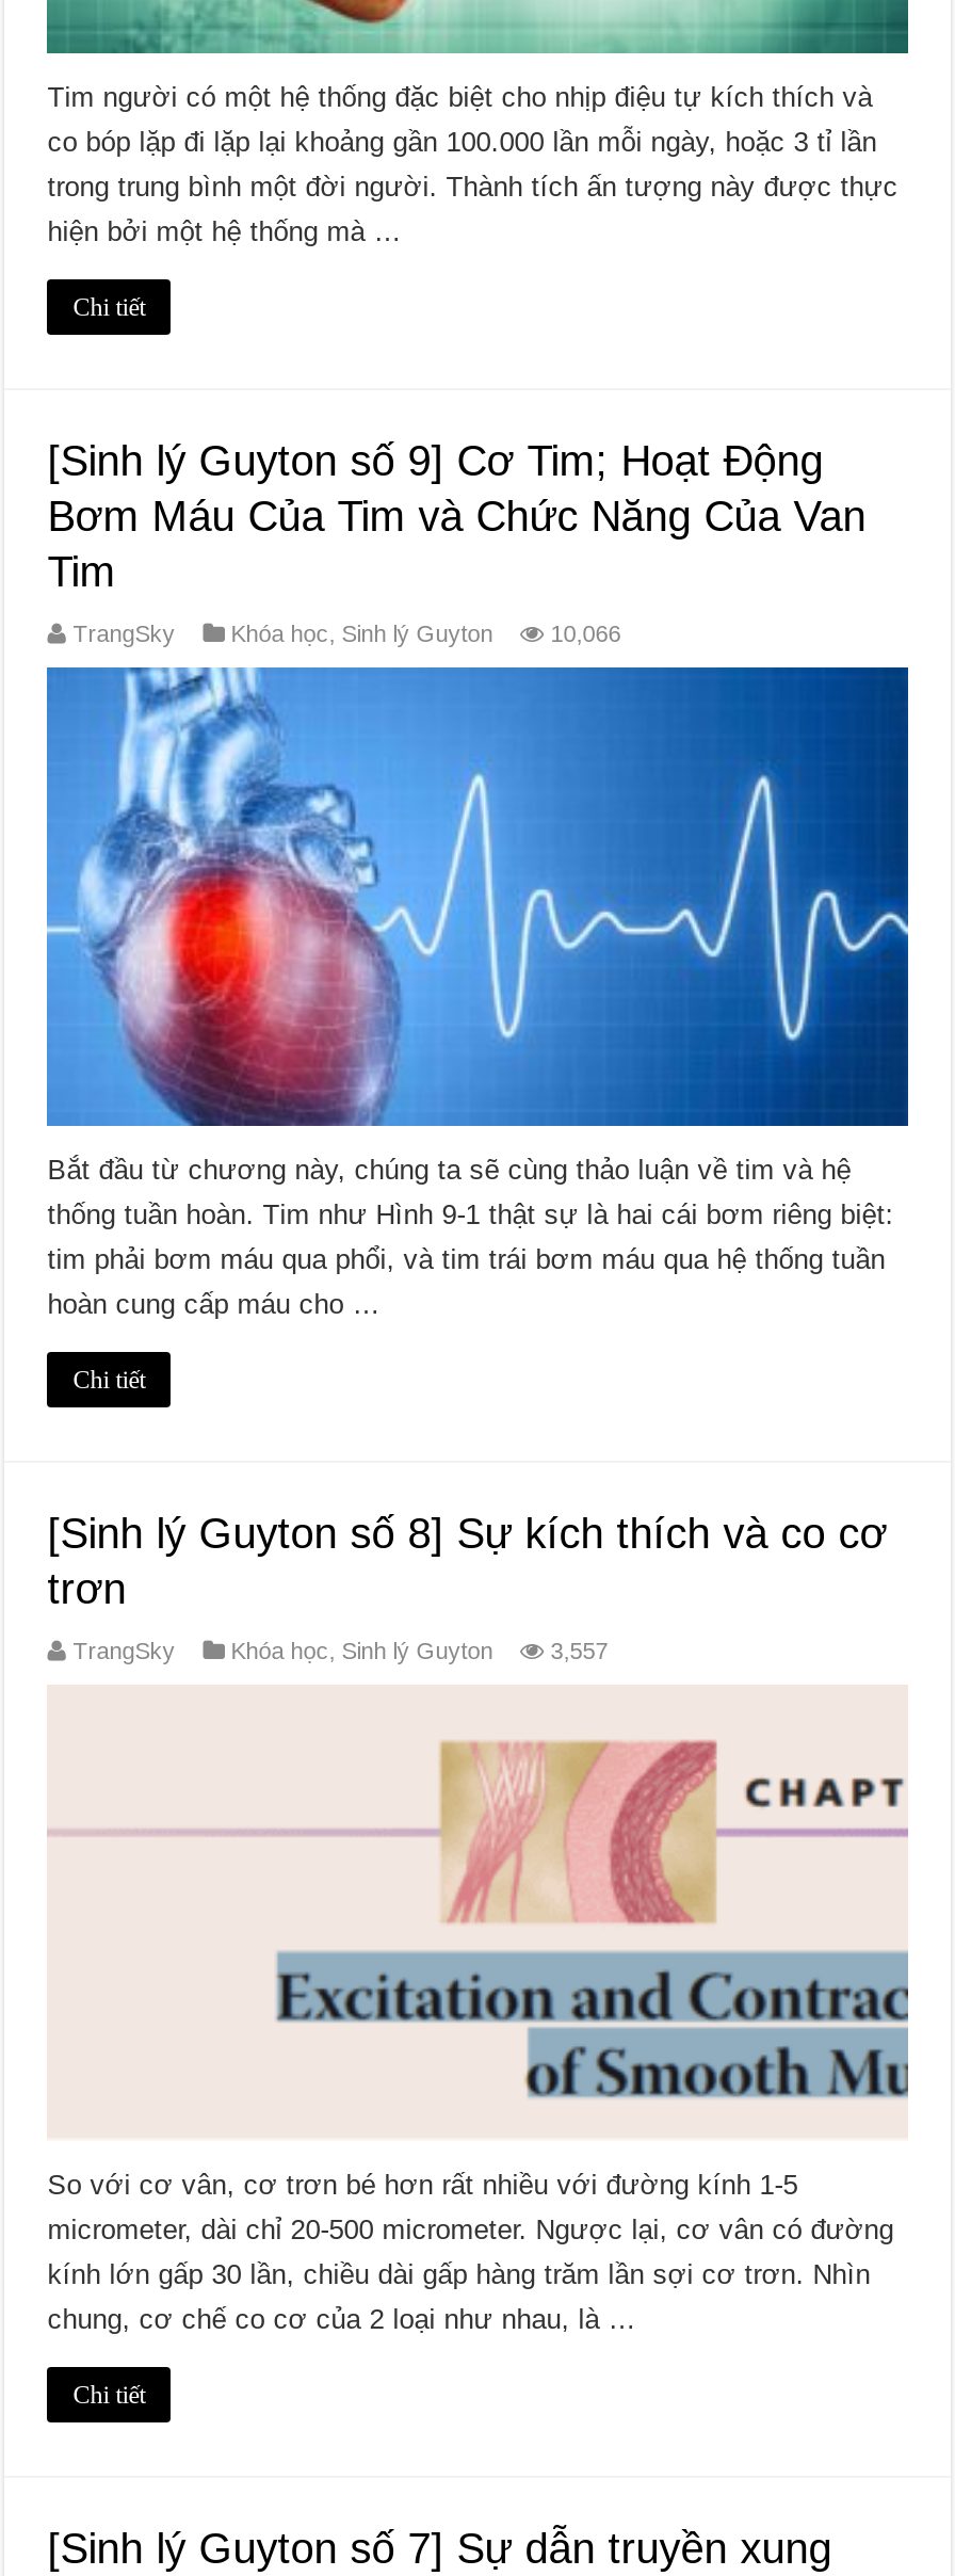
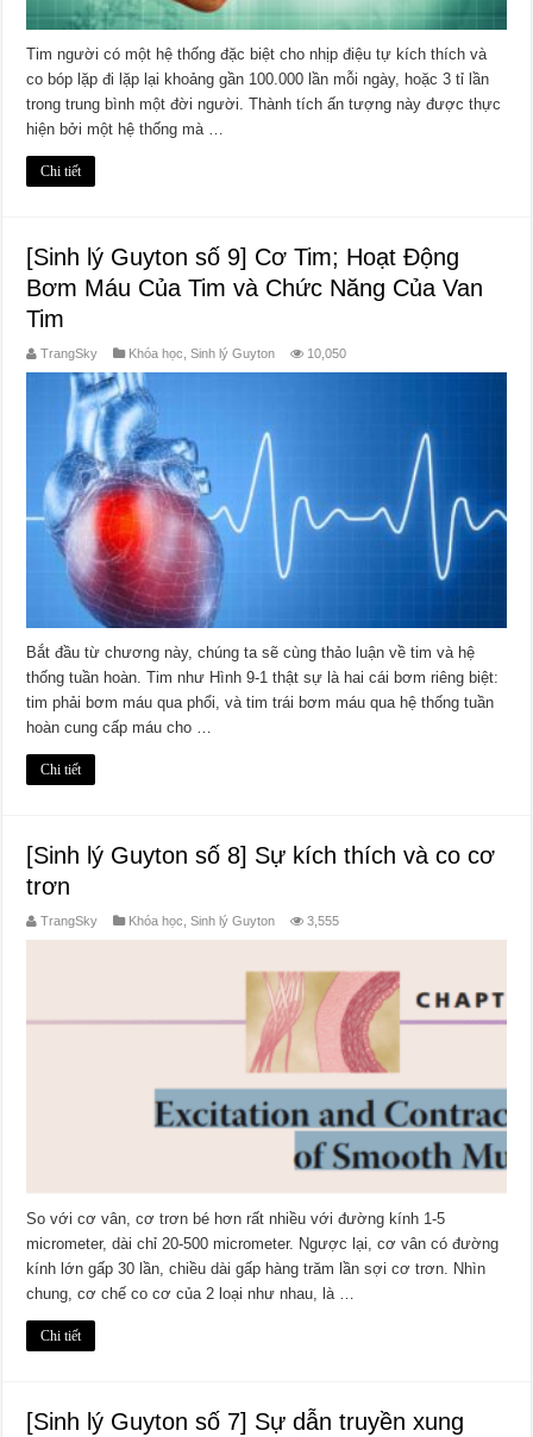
[550,620,621,646] 10,066 -> [307,346,346,360] 10,050
[550,1637,608,1662] 3,557 -> [307,913,339,927] 3,555

